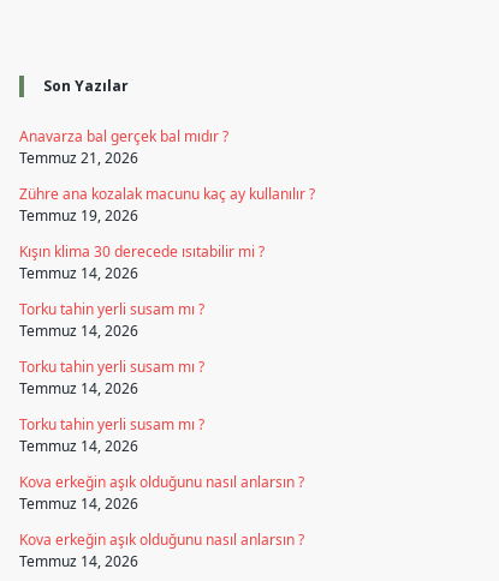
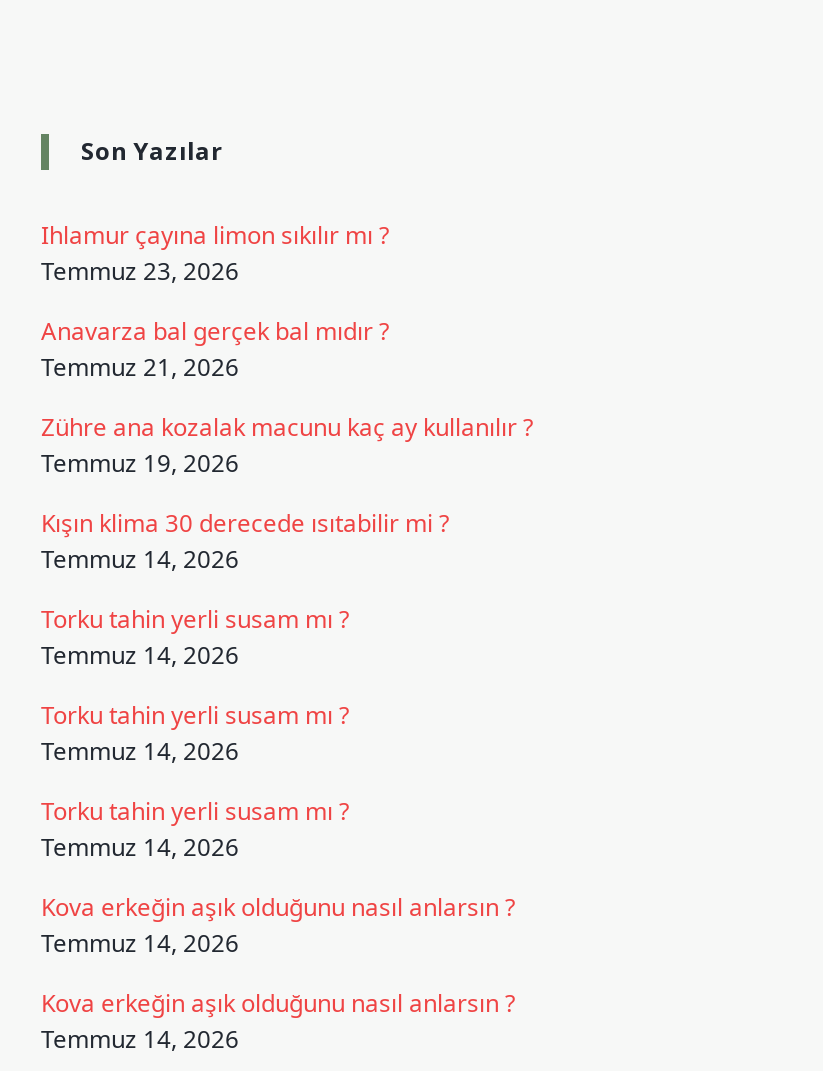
none -> [41,218,389,288] Ihlamur çayına limon sıkılır mı ? | Temmuz 23, 2026

